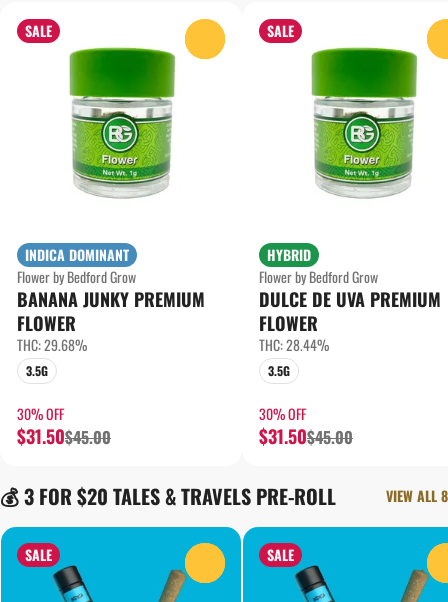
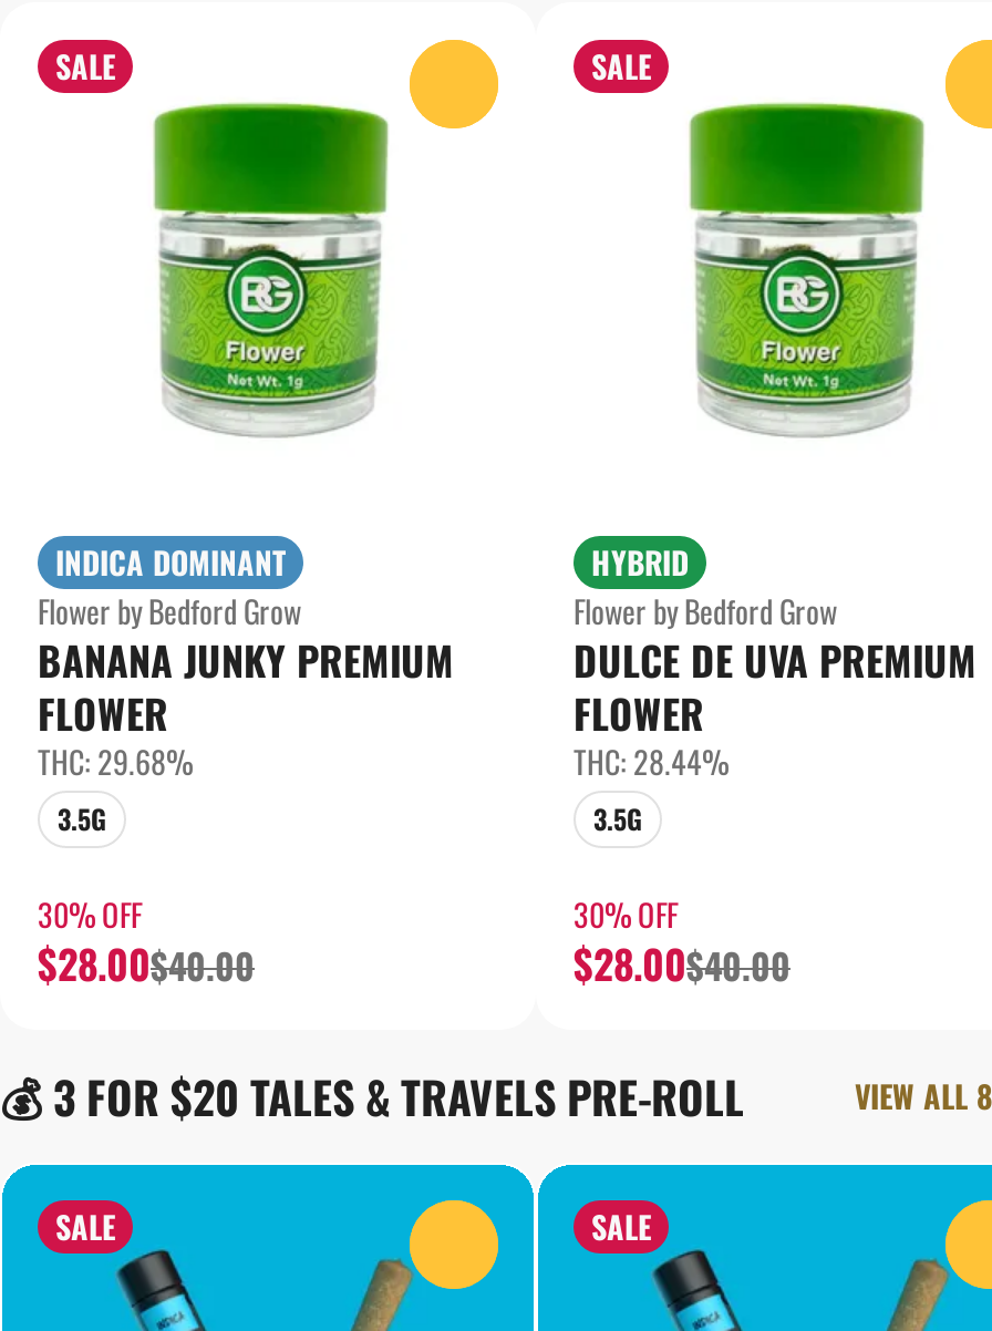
[17,423,111,449] $31.50$45.00 -> [38,935,255,992] $28.00$40.00
[259,423,353,449] $31.50$45.00 -> [573,935,790,992] $28.00$40.00

